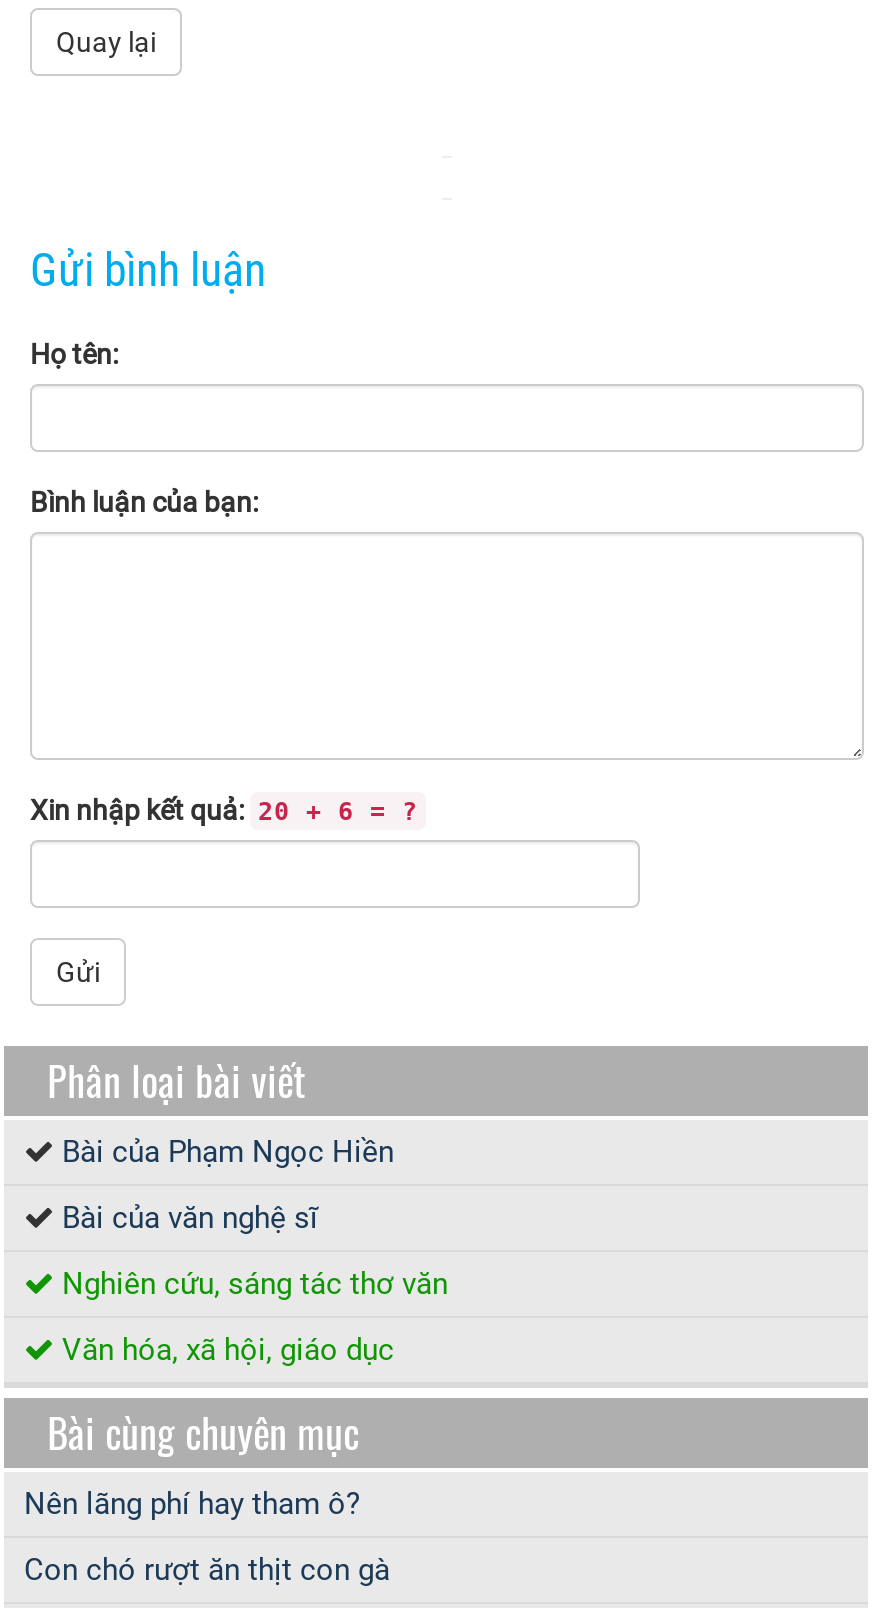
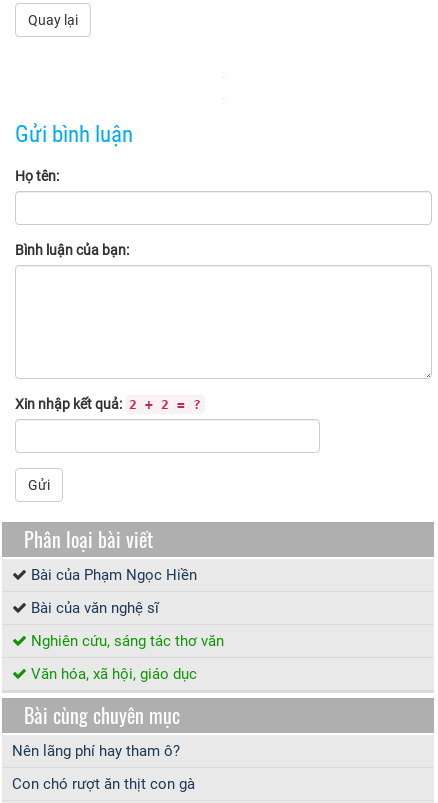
[30,795,418,827] Xin nhập kết quả: 20 + 6 = ? -> [15,396,201,412] Xin nhập kết quả: 2 + 2 = ?

